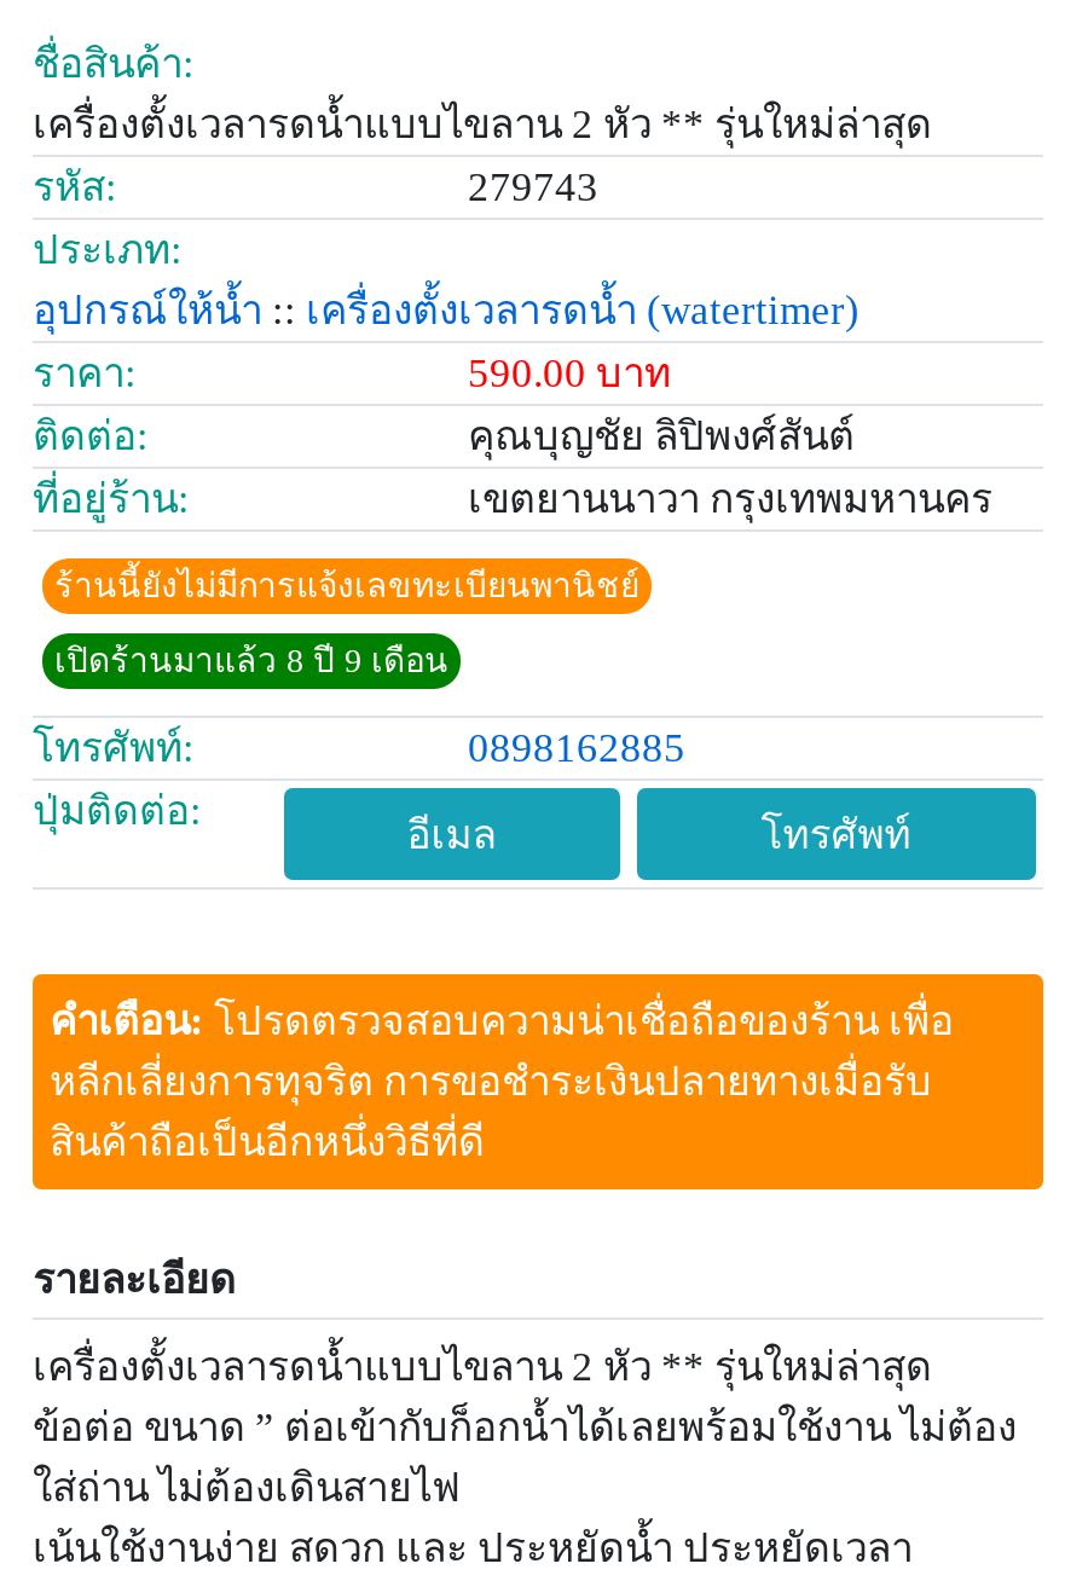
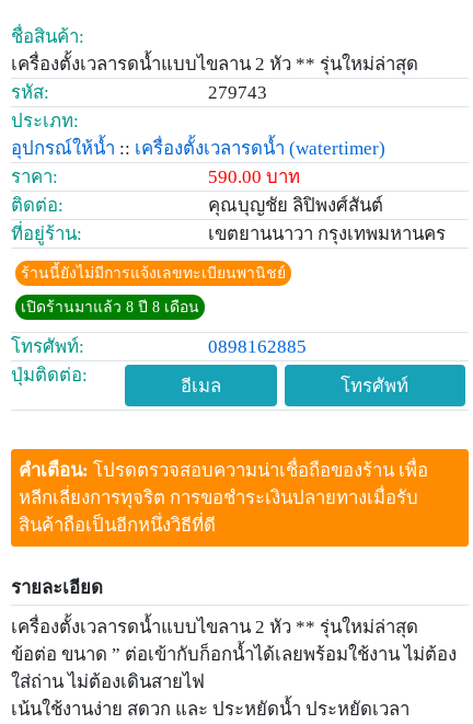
[54,643,448,679] เปิดร้านมาแล้ว 8 ปี 9 เดือน -> [21,299,199,315] เปิดร้านมาแล้ว 8 ปี 8 เดือน

